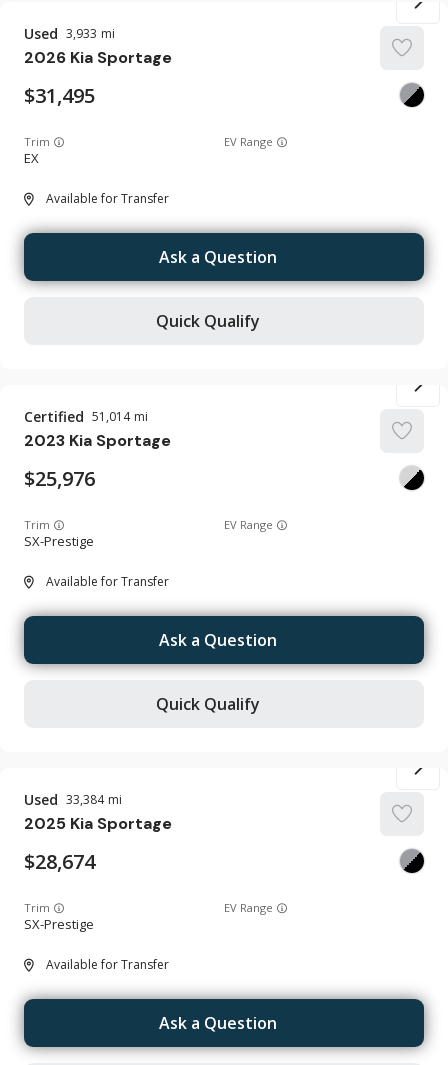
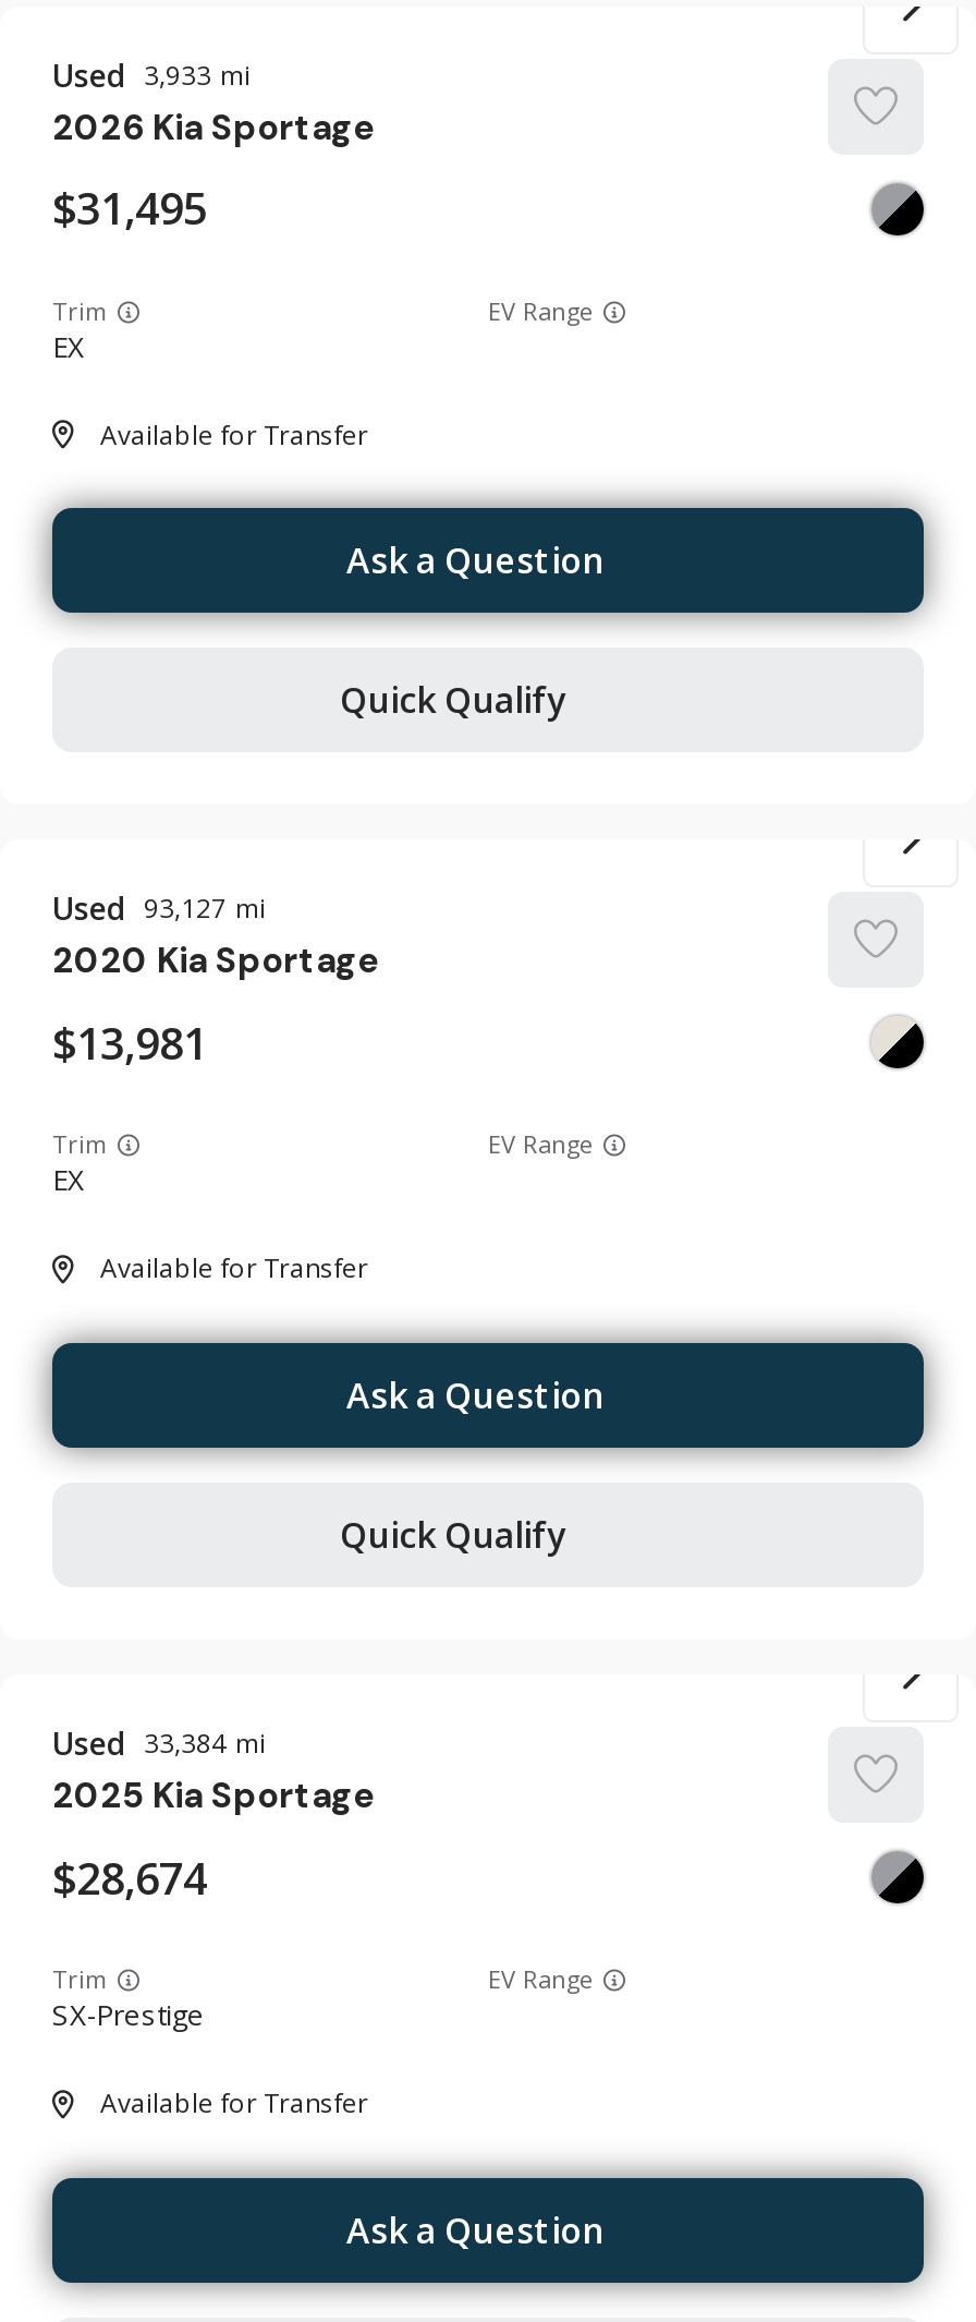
[24,407,171,451] Certified 51,014 | 2023 Kia Sportage -> [52,888,379,984] Used 93,127 | 2020 Kia Sportage
[35,465,95,492] 25,976 -> [76,1014,207,1072] 13,981
[24,532,94,550] SX-Prestige -> [52,1160,85,1199] EX

